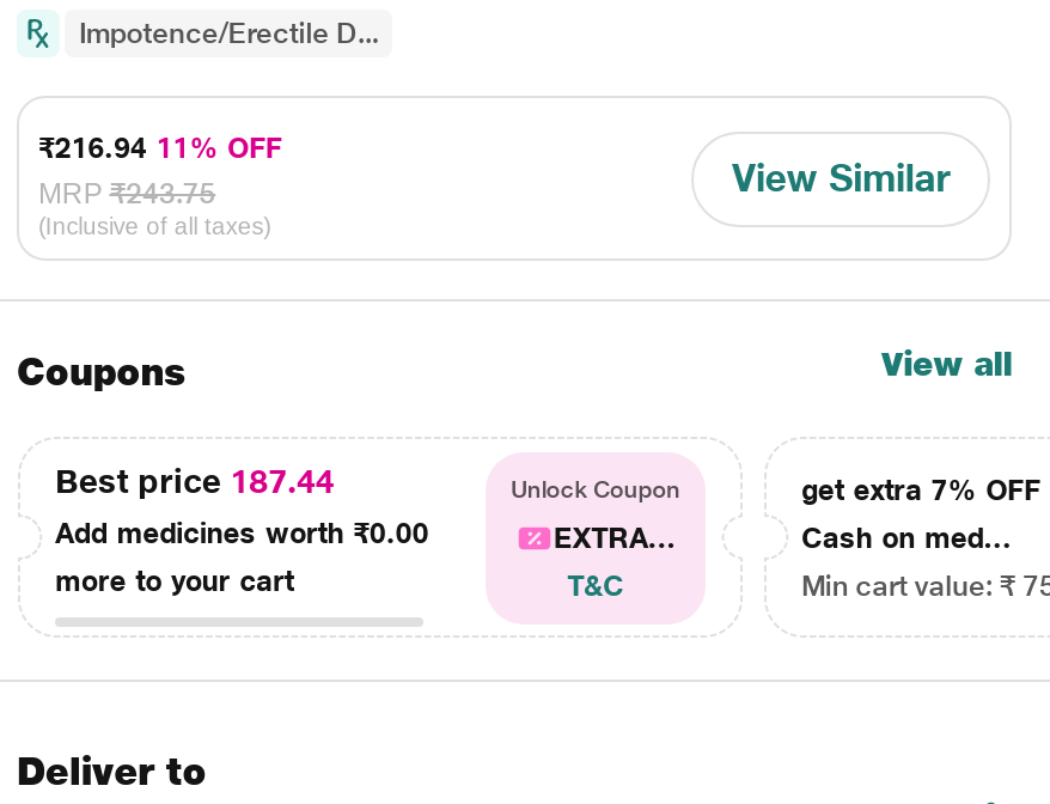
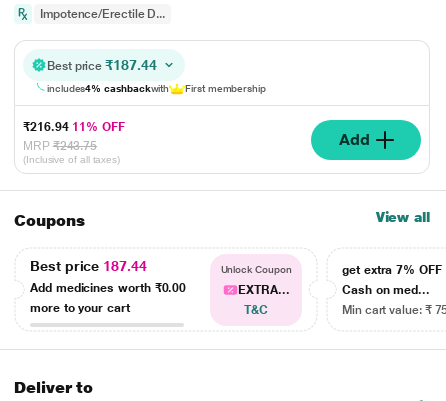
none -> [47,57,266,94] Best price ₹187.44 | includes4% cashbackwith | First membership
[732,154,950,200] View Similar -> [338,129,369,148] Add

